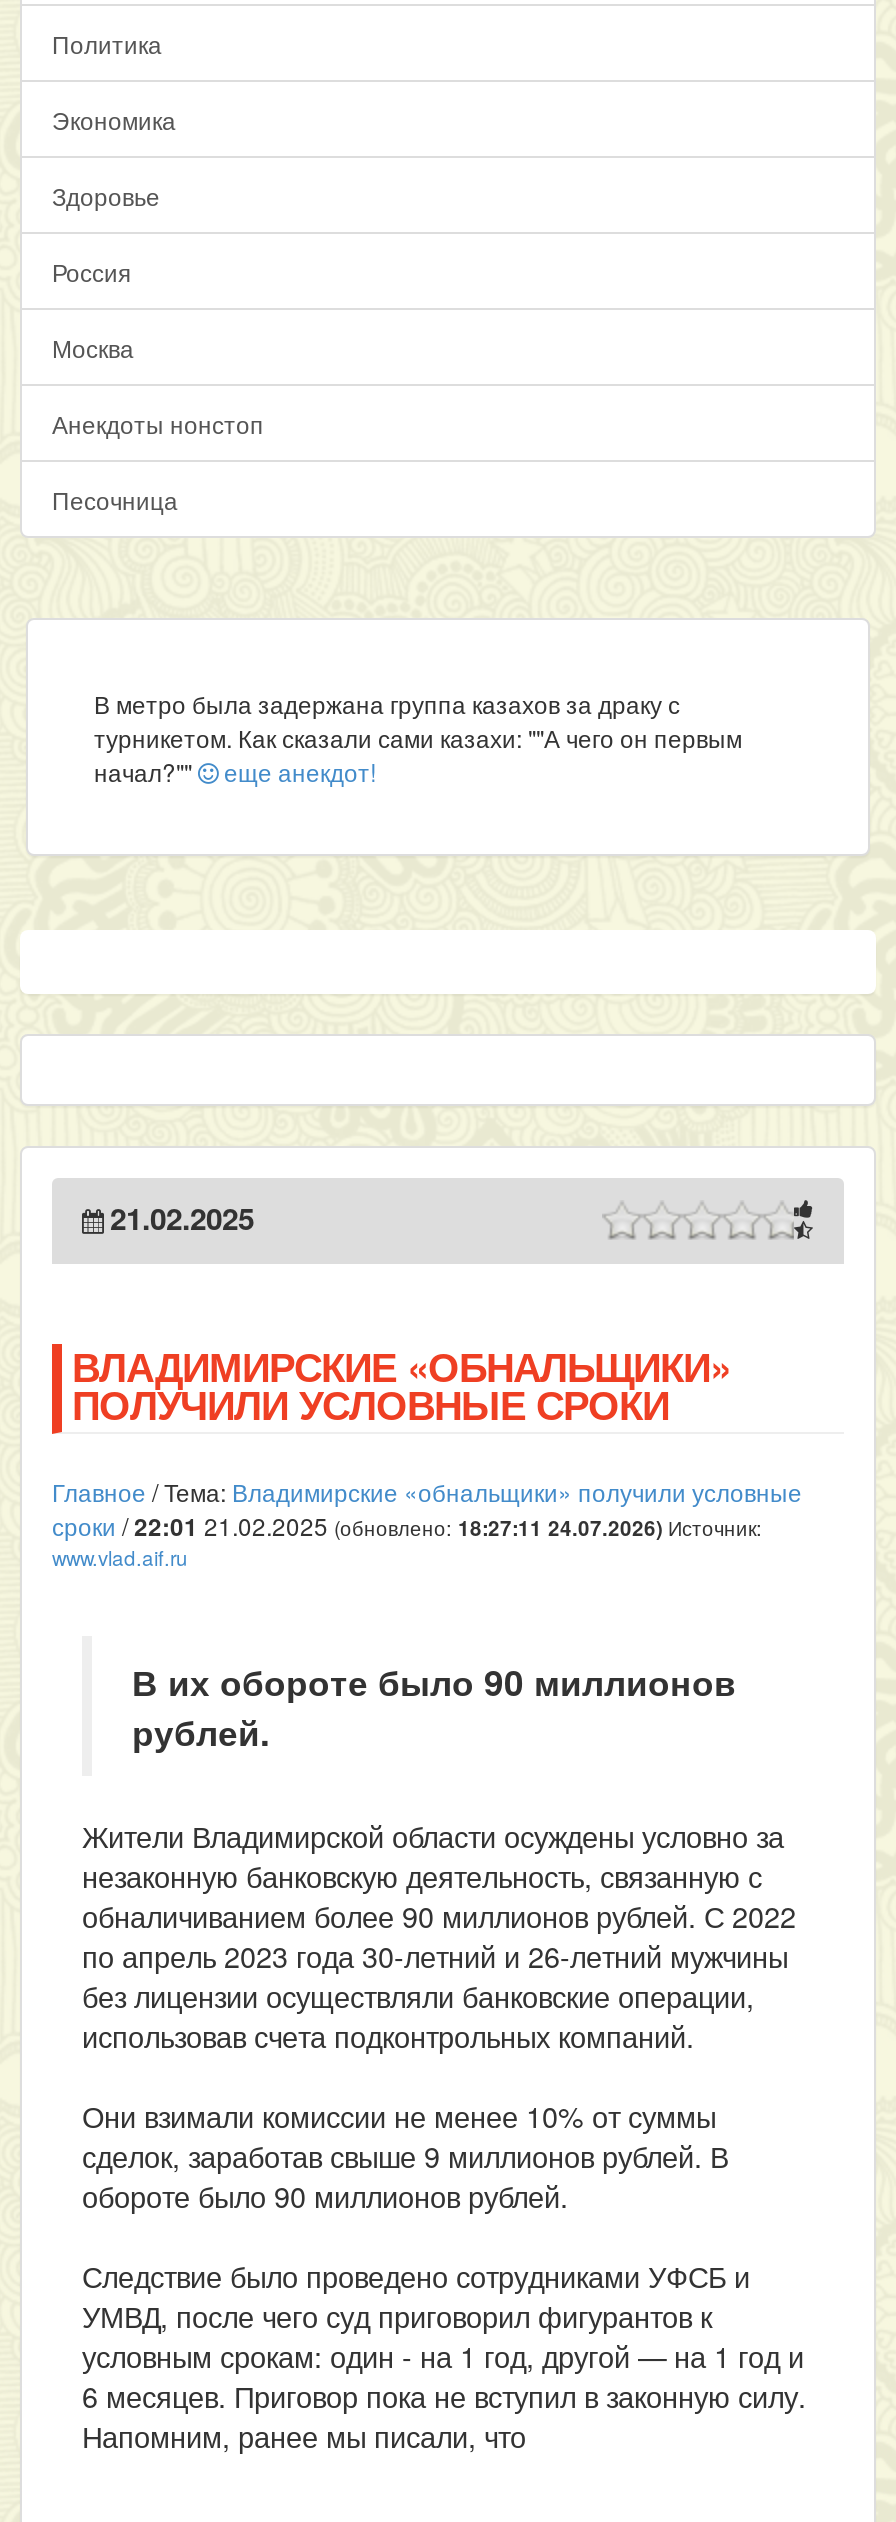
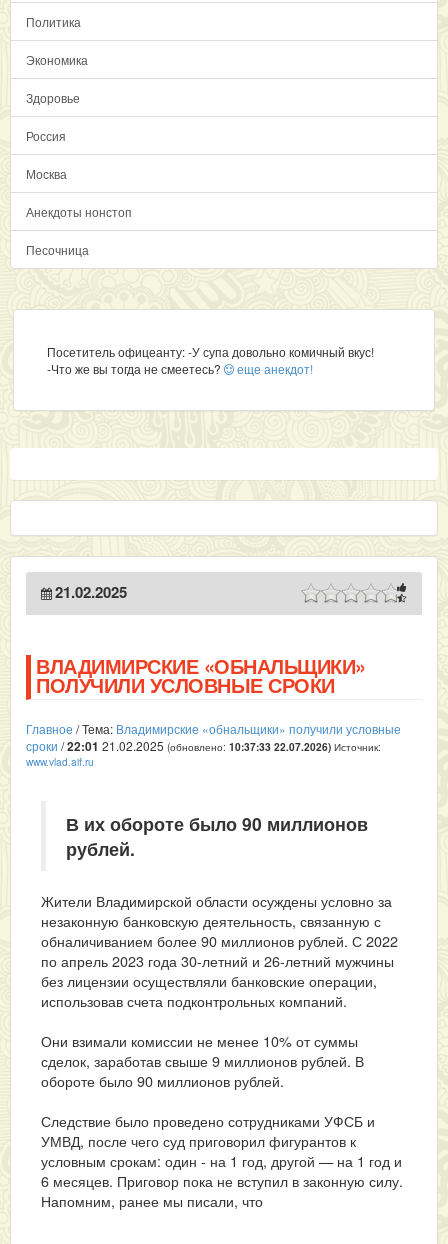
[94,686,742,788] В метро была задержана группа казахов за драку с | турникетом. Как сказали сами казахи: ""А чего он первым | начал?"" еще анекдот! -> [47,343,374,377] Посетитель офицеанту: -У супа довольно комичный вкус! | -Что же вы тогда не смеетесь? еще анекдот!
[52,1508,762,1544] сроки /22:01 21.02.2025 (обновлено: 18:27:11 24.07.2026) Источник: -> [26,737,381,755] сроки /22:01 21.02.2025 (обновлено: 10:37:33 22.07.2026) Источник:

